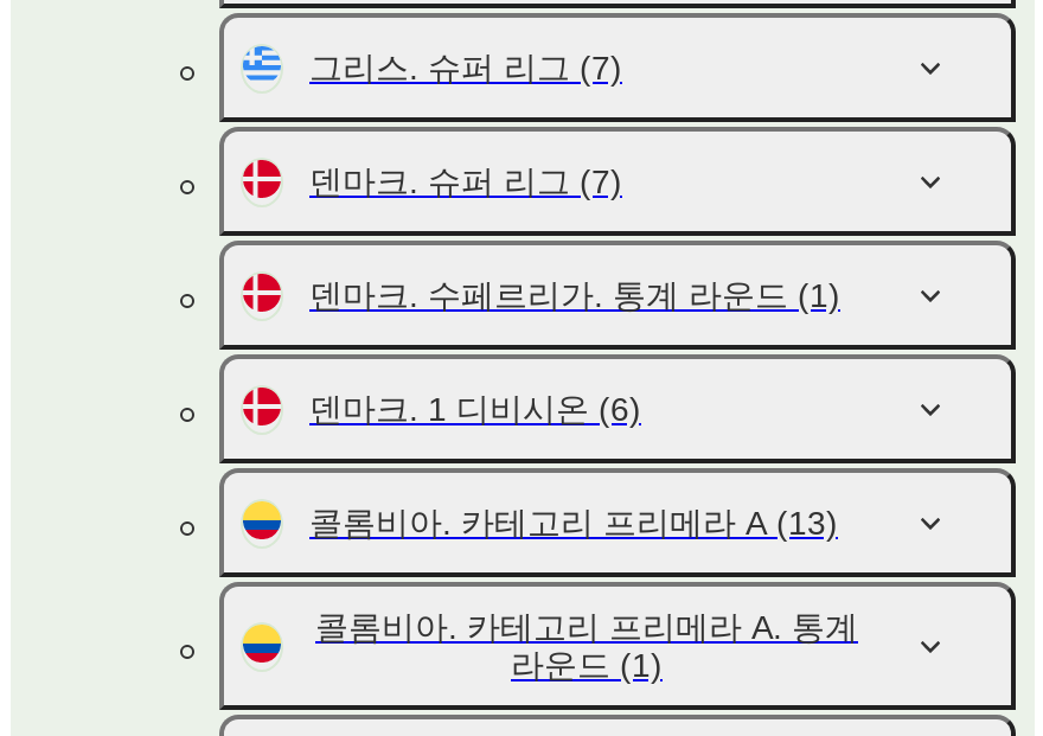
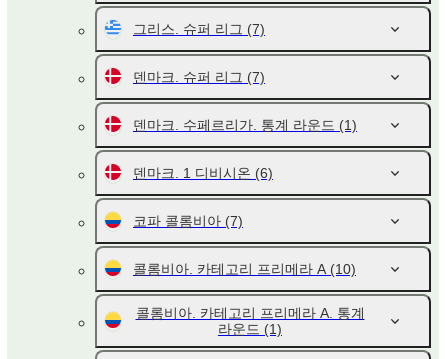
[309,504,838,542] 콜롬비아. 카테고리 프리메라 A (13) -> [133,213,356,277] 코파 콜롬비아 (7) | 콜롬비아. 카테고리 프리메라 A (10)

